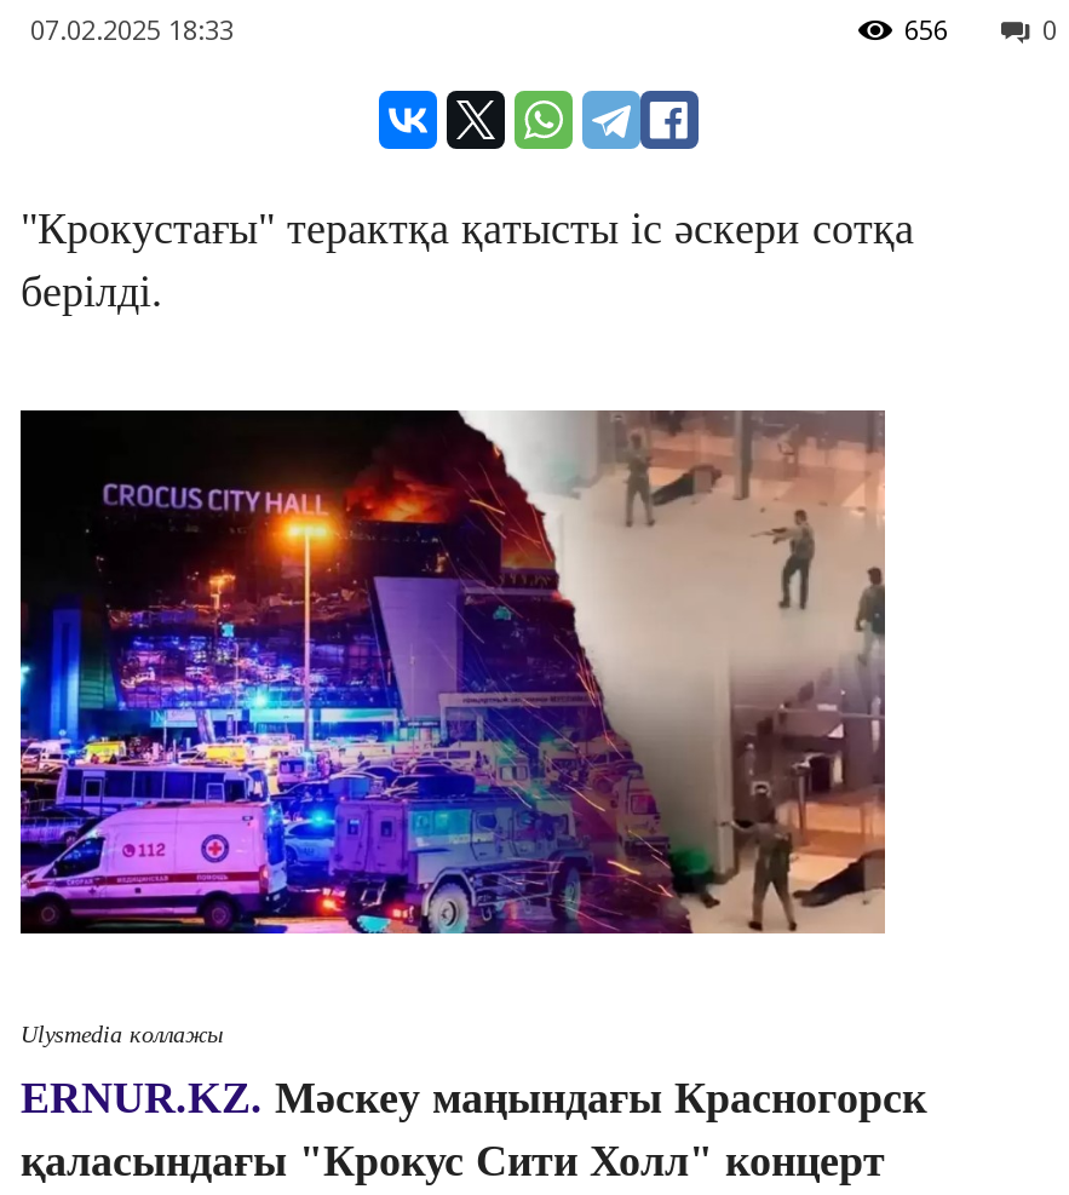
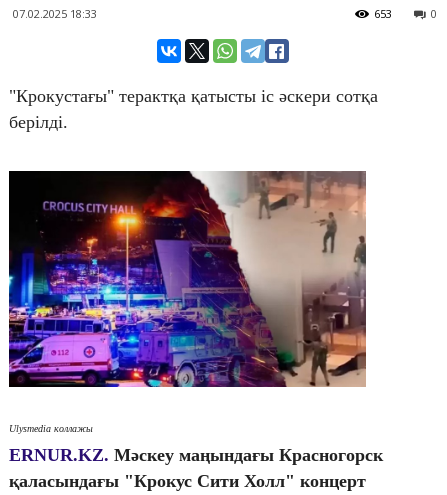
[904,11,948,47] 656 -> [374,6,392,21] 653

